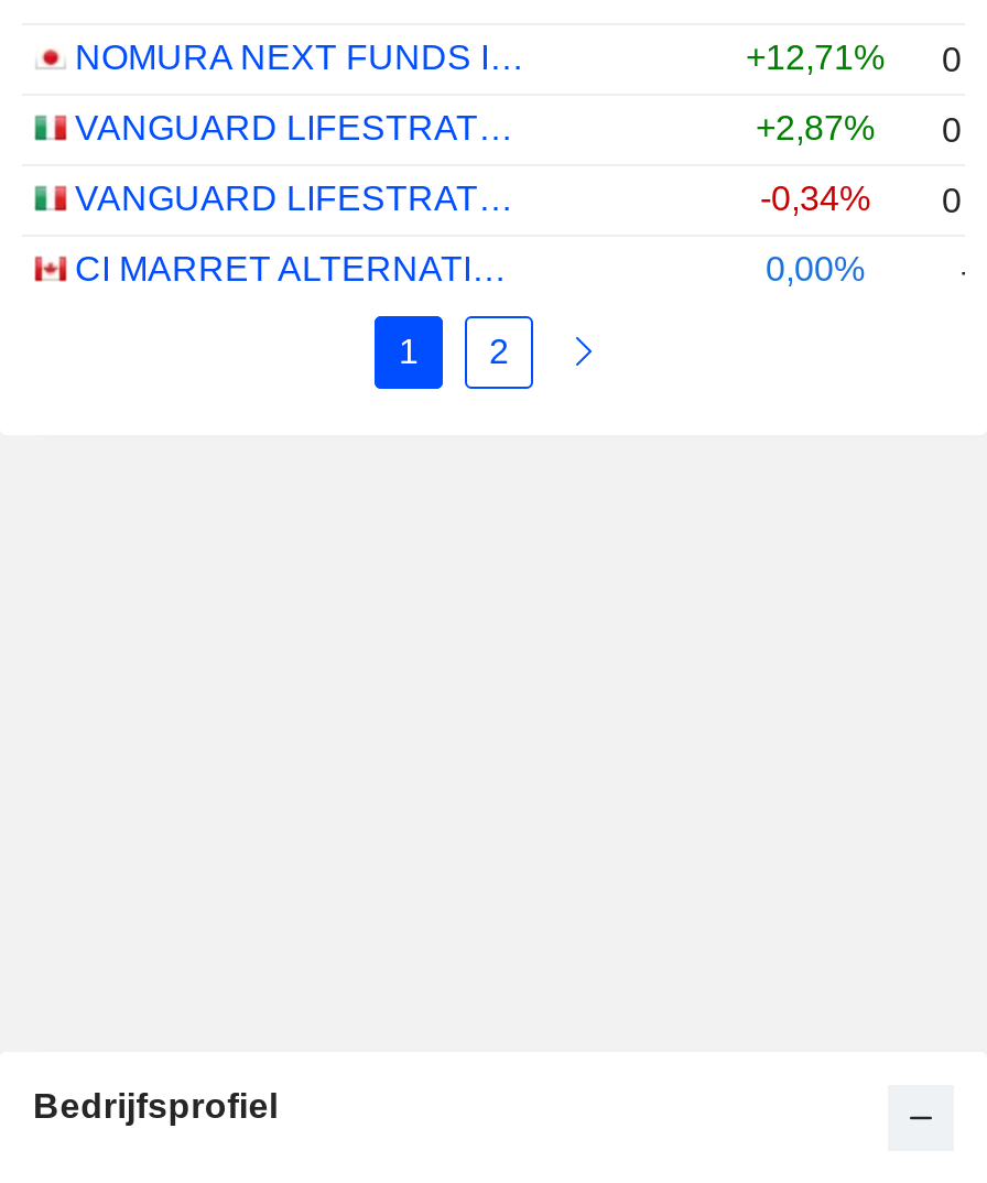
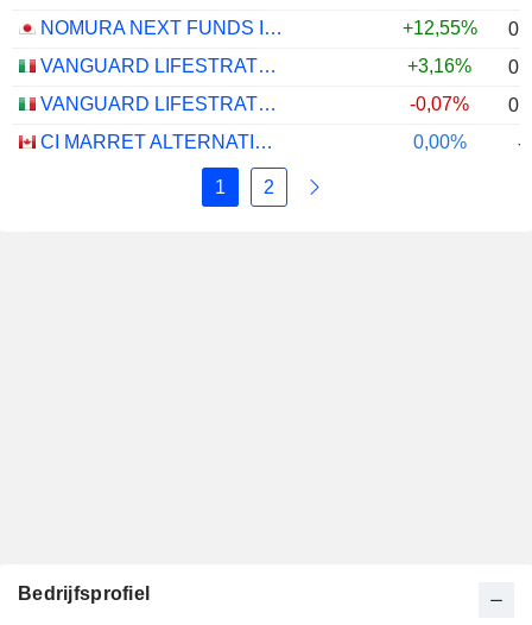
[746,39,885,76] +12,71% -> [402,18,477,38] +12,55%
[756,109,875,146] +2,87% -> [407,56,471,76] +3,16%
[760,180,870,217] -0,34% -> [410,94,469,114] -0,07%

